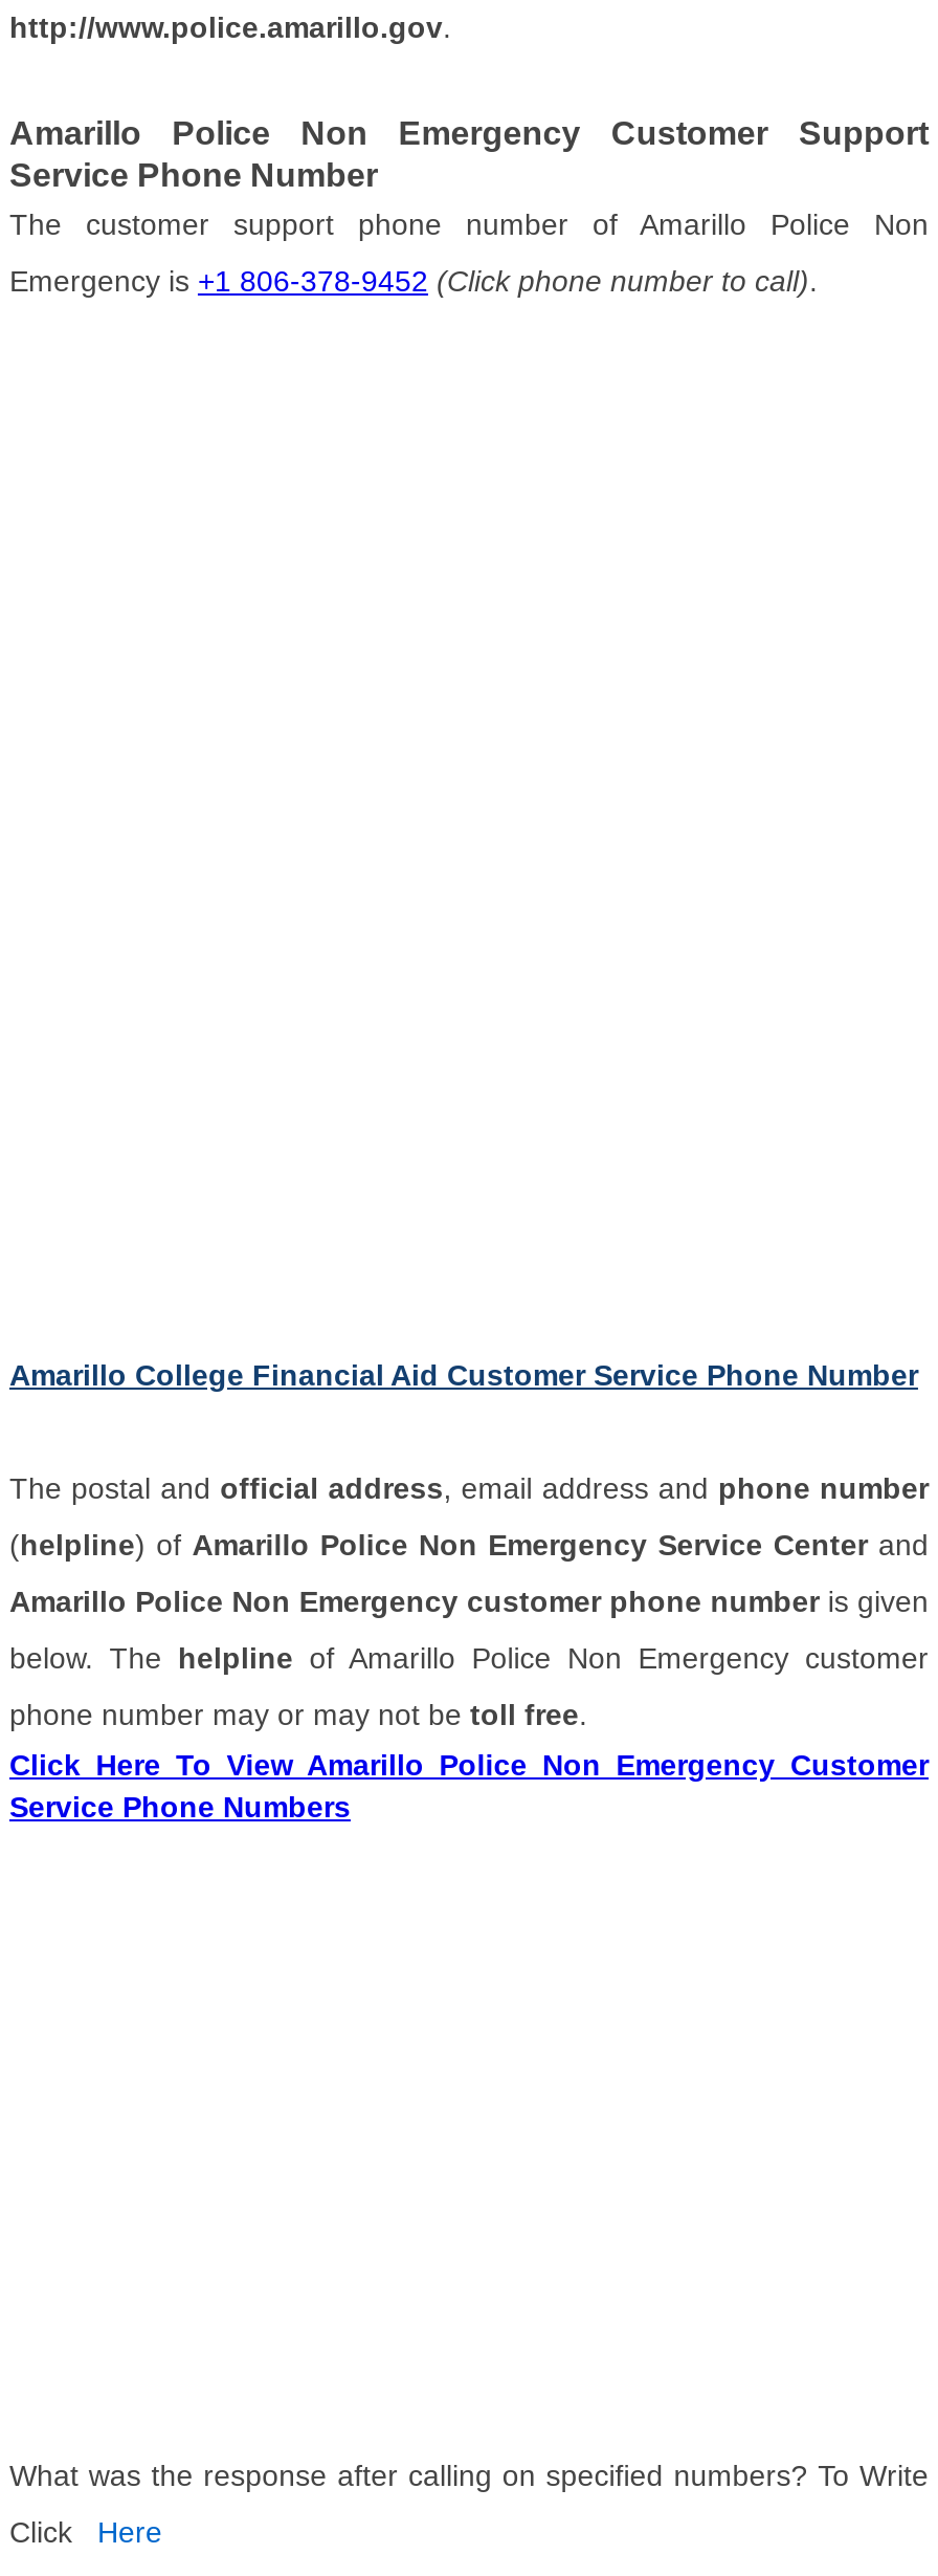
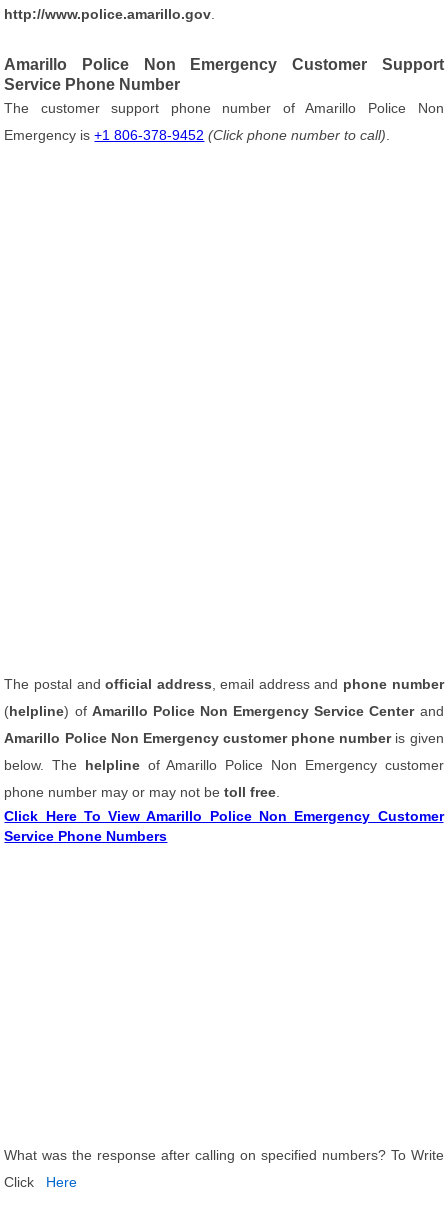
[9,1358,918,1392] Amarillo College Financial Aid Customer Service Phone Number -> none

